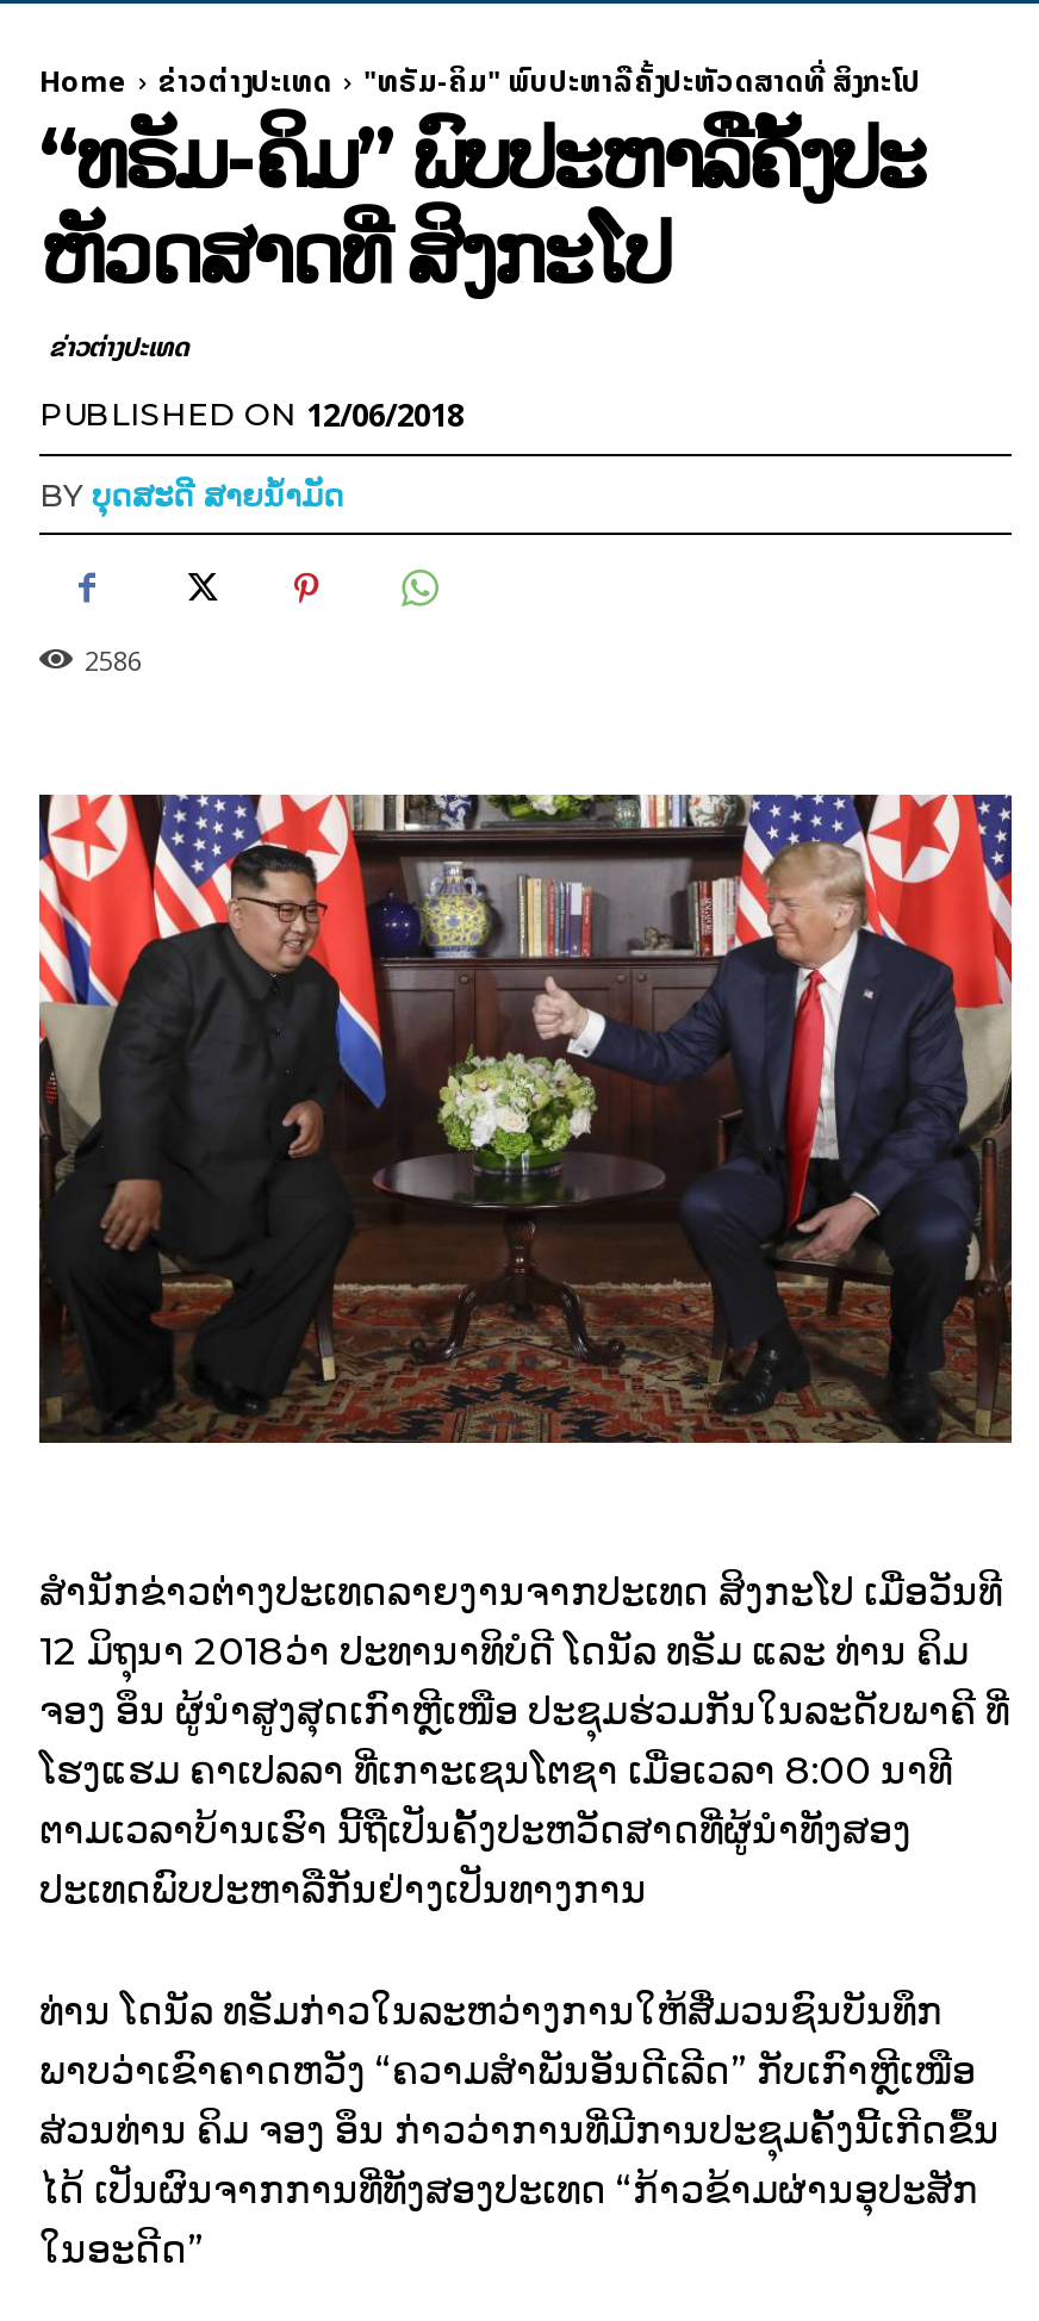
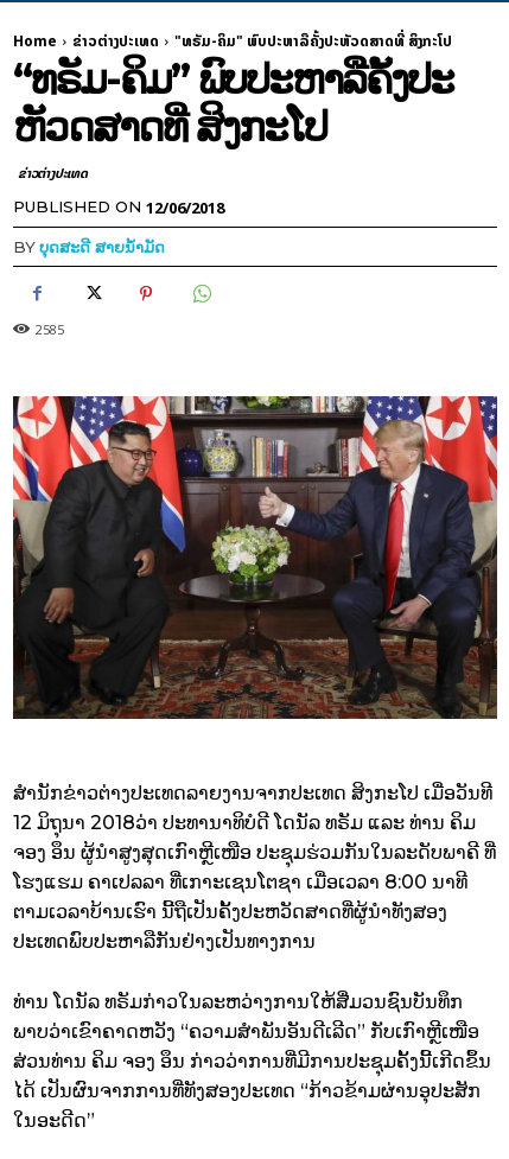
[85,642,142,677] 2586 -> [36,320,64,338] 2585

